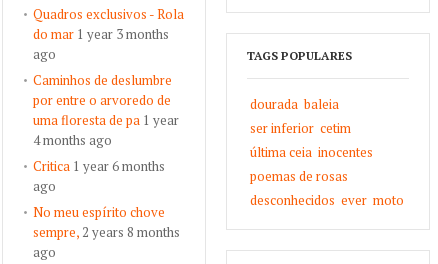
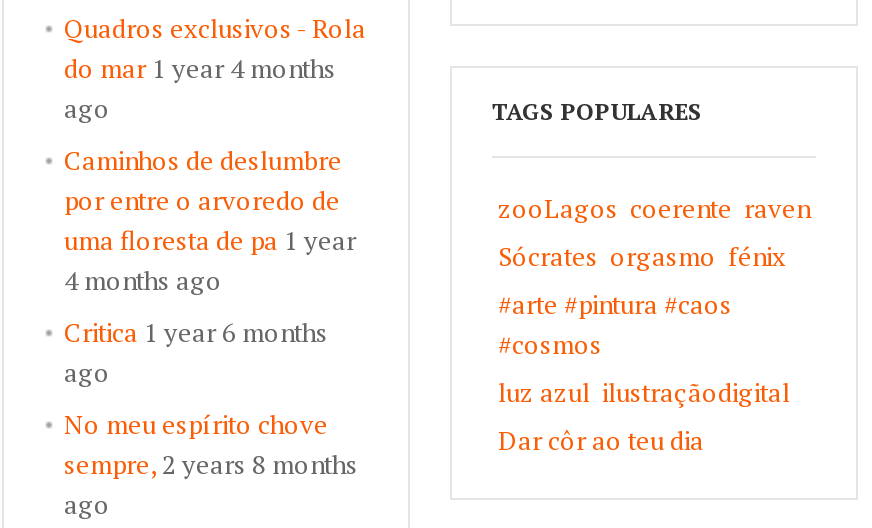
[33,25,169,43] do mar 1 year 3 months -> [64,50,336,86] do mar 1 year 4 months
[250,95,404,209] dourada baleia | ser inferior cetim | última ceia inocentes | poemas de rosas | desconhecidos ever moto -> [498,190,810,458] zooLagos coerente raven | Sócrates orgasmo fénix | #arte #pintura #caos | #cosmos | luz azul ilustraçãodigital | Dar côr ao teu dia

